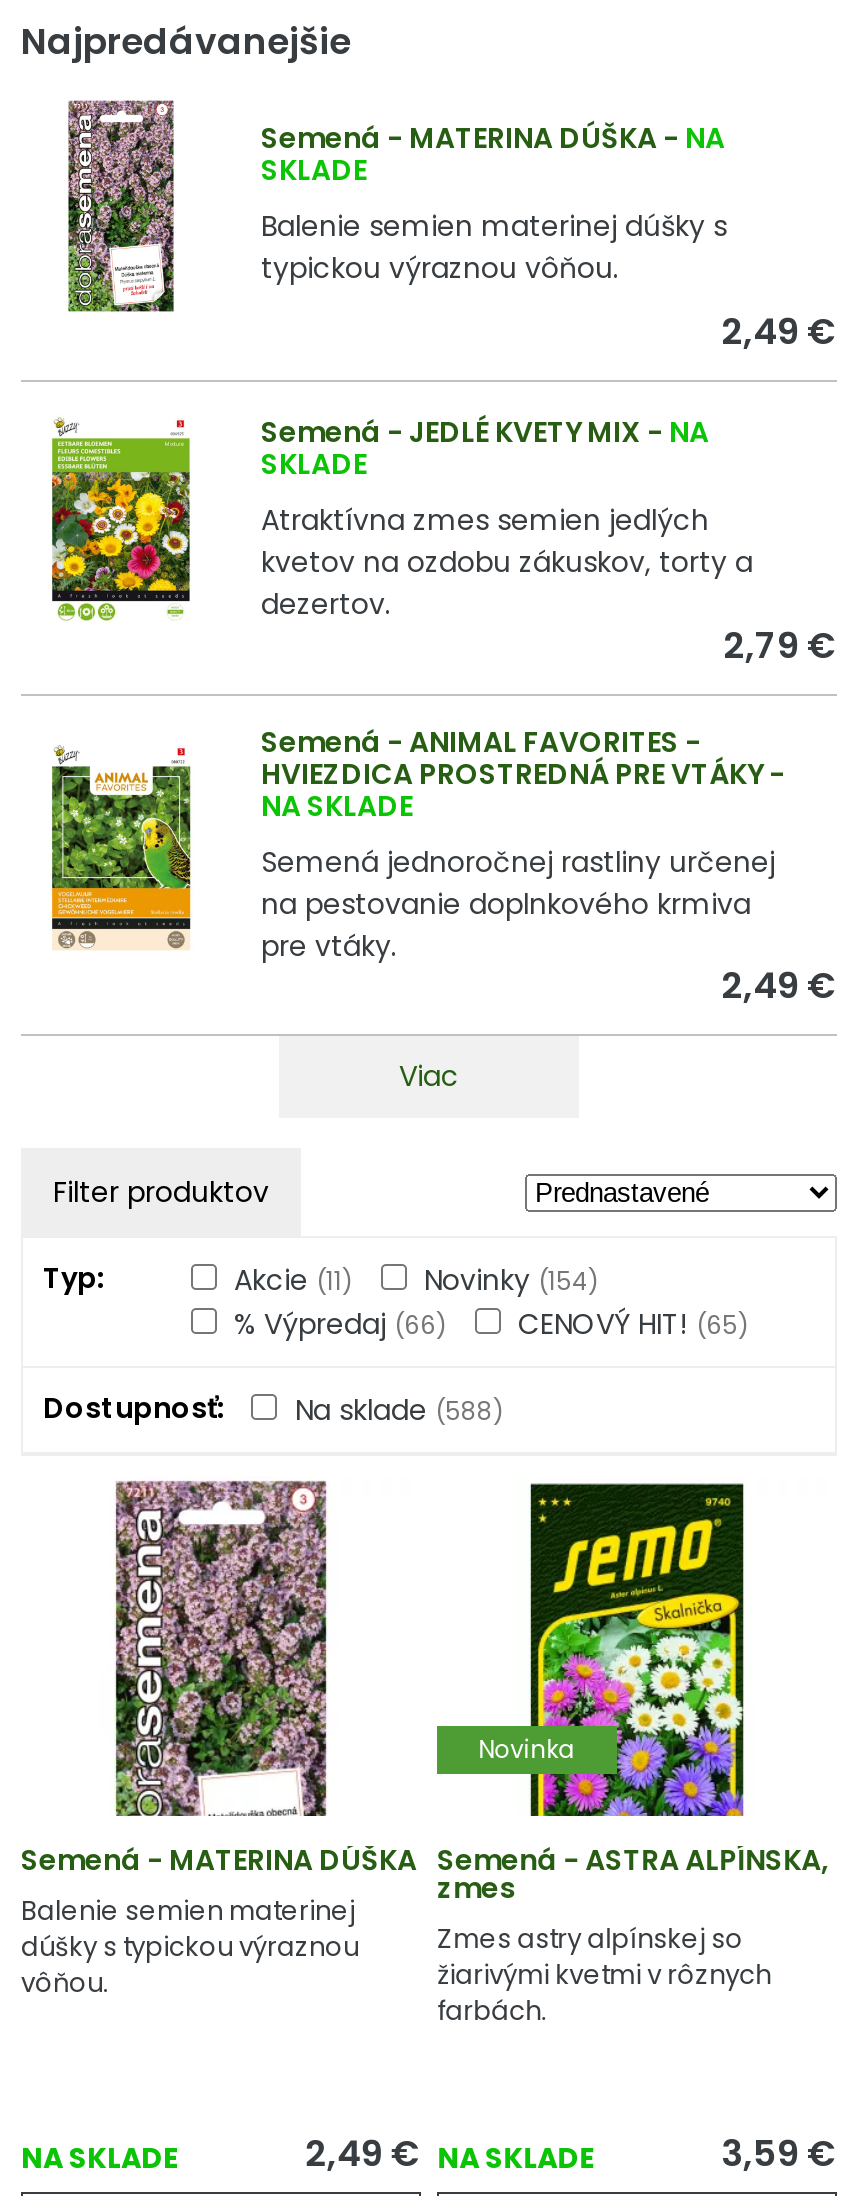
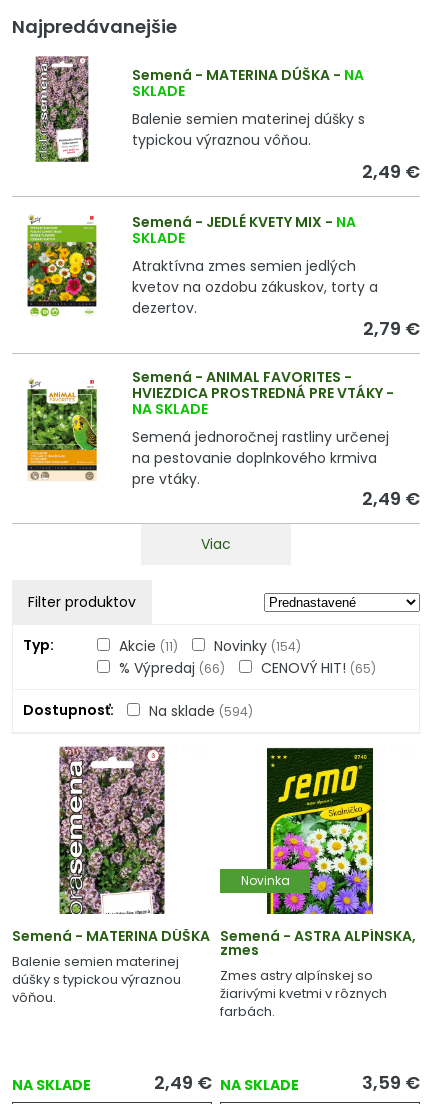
[43,1388,503,1430] Dostupnosť Na sklade (588) -> [23,700,253,721] Dostupnosť Na sklade (594)

